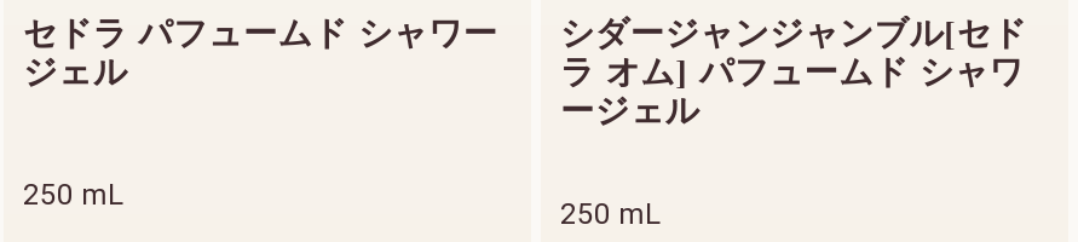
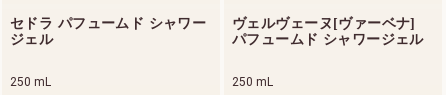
[560,16,1027,129] シダージャンジャンブル[セド | ラ オム] パフュームド シャワ | ージェル -> [232,16,424,47] ヴェルヴェーヌ[ヴァーベナ] | パフュームド シャワージェル

